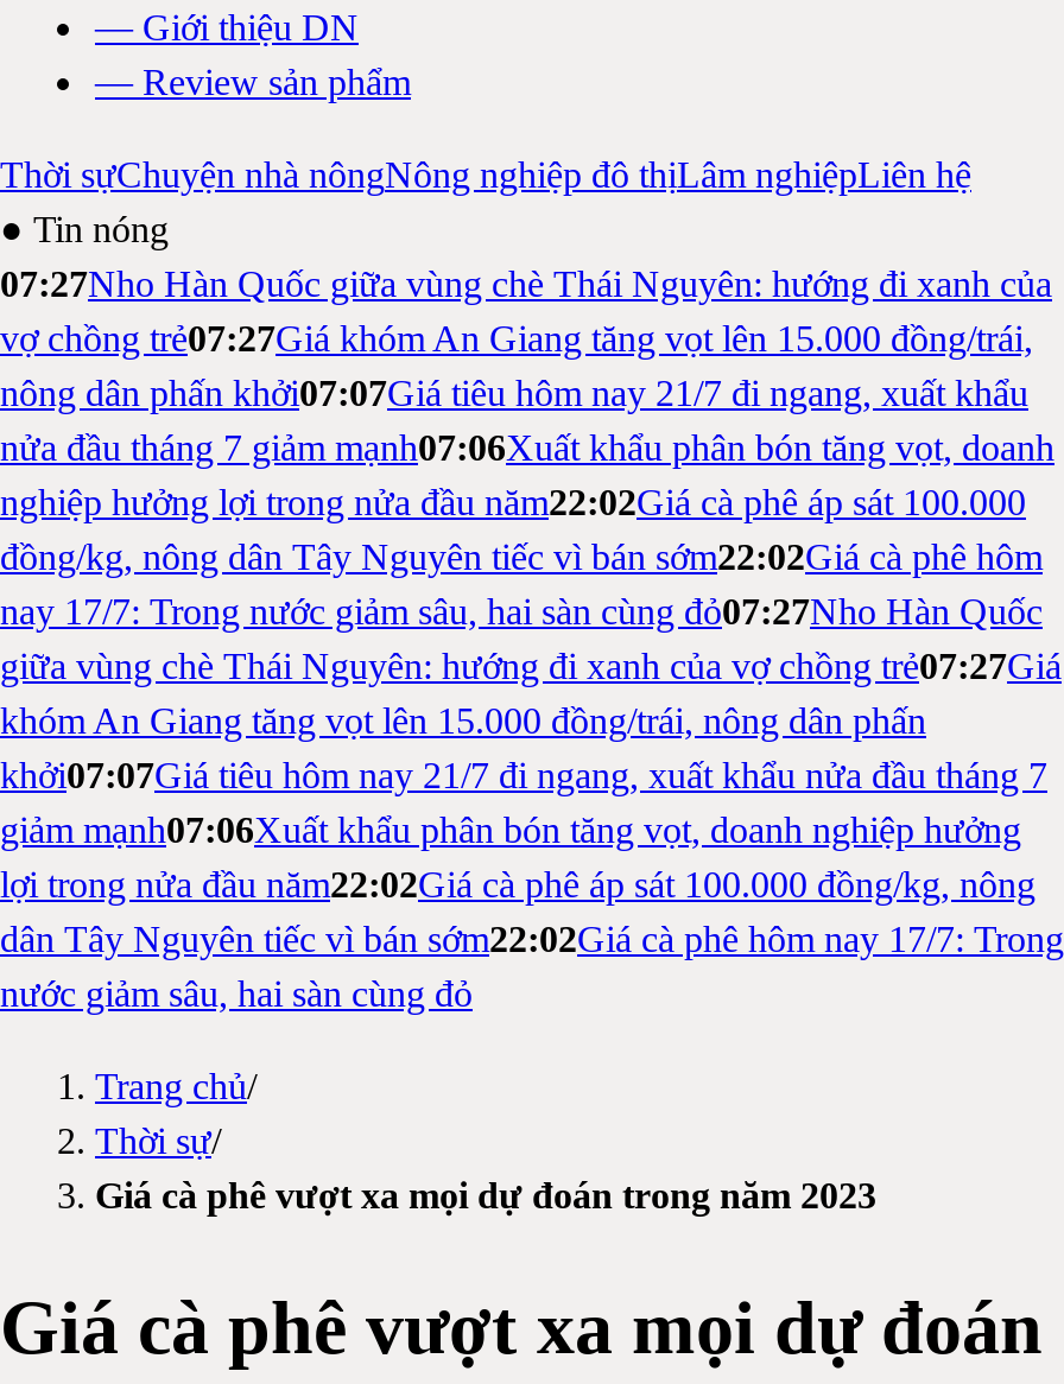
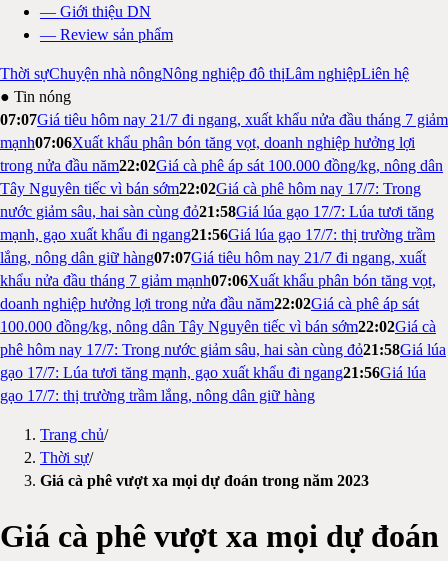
[0,264,1064,1014] 07:27Nho Hàn Quốc giữa vùng chè Thái Nguyên: hướng đi xanh của | vợ chồng trẻ07:27Giá khóm An Giang tăng vọt lên 15.000 đồng/trái, | nông dân phấn khởi07:07Giá tiêu hôm nay 21/7 đi ngang, xuất khẩu | nửa đầu tháng 7 giảm mạnh07:06Xuất khẩu phân bón tăng vọt, doanh | nghiệp hưởng lợi trong nửa đầu năm22:02Giá cà phê áp sát 100.000 | đồng/kg, nông dân Tây Nguyên tiếc vì bán sớm22:02Giá cà phê hôm | nay 17/7: Trong nước giảm sâu, hai sàn cùng đỏ07:27Nho Hàn Quốc | giữa vùng chè Thái Nguyên: hướng đi xanh của vợ chồng trẻ07:27Giá | khóm An Giang tăng vọt lên 15.000 đồng/trái, nông dân phấn | khởi07:07Giá tiêu hôm nay 21/7 đi ngang, xuất khẩu nửa đầu tháng 7 | giảm mạnh07:06Xuất khẩu phân bón tăng vọt, doanh nghiệp hưởng | lợi trong nửa đầu năm22:02Giá cà phê áp sát 100.000 đồng/kg, nông | dân Tây Nguyên tiếc vì bán sớm22:02Giá cà phê hôm nay 17/7: Trong | nước giảm sâu, hai sàn cùng đỏ -> [0,111,448,404] 07:07Giá tiêu hôm nay 21/7 đi ngang, xuất khẩu nửa đầu tháng 7 giảm | mạnh07:06Xuất khẩu phân bón tăng vọt, doanh nghiệp hưởng lợi | trong nửa đầu năm22:02Giá cà phê áp sát 100.000 đồng/kg, nông dân | Tây Nguyên tiếc vì bán sớm22:02Giá cà phê hôm nay 17/7: Trong | nước giảm sâu, hai sàn cùng đỏ21:58Giá lúa gạo 17/7: Lúa tươi tăng | mạnh, gạo xuất khẩu đi ngang21:56Giá lúa gạo 17/7: thị trường trầm | lắng, nông dân giữ hàng07:07Giá tiêu hôm nay 21/7 đi ngang, xuất | khẩu nửa đầu tháng 7 giảm mạnh07:06Xuất khẩu phân bón tăng vọt, | doanh nghiệp hưởng lợi trong nửa đầu năm22:02Giá cà phê áp sát | 100.000 đồng/kg, nông dân Tây Nguyên tiếc vì bán sớm22:02Giá cà | phê hôm nay 17/7: Trong nước giảm sâu, hai sàn cùng đỏ21:58Giá lúa | gạo 17/7: Lúa tươi tăng mạnh, gạo xuất khẩu đi ngang21:56Giá lúa | gạo 17/7: thị trường trầm lắng, nông dân giữ hàng

